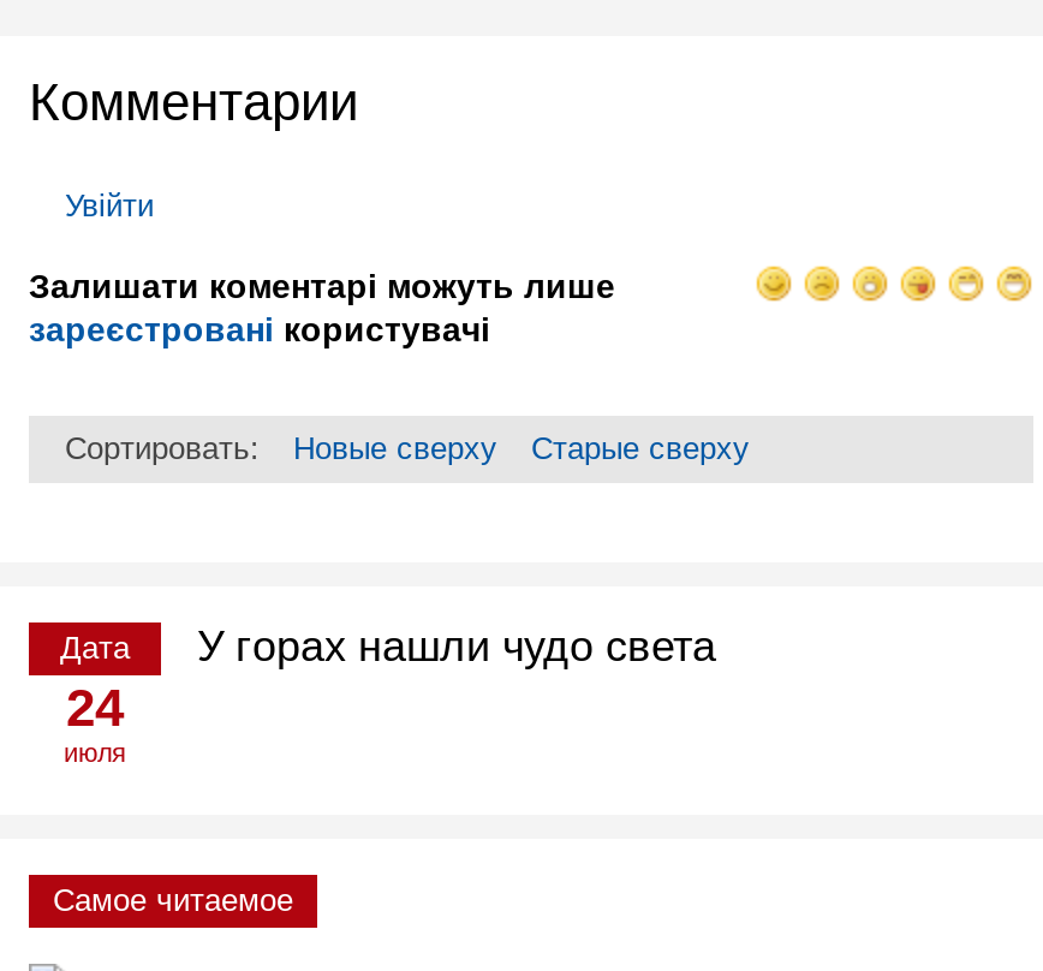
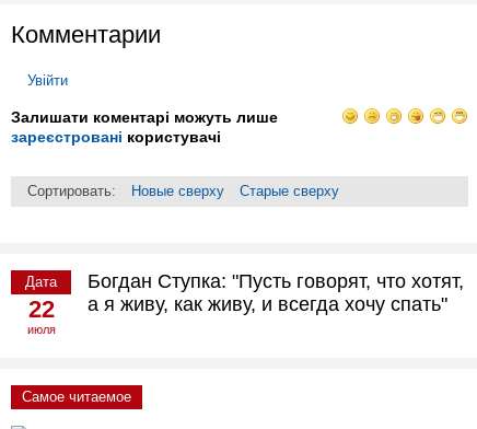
[197,623,716,671] У горах нашли чудо света -> [88,270,464,315] Богдан Ступка: "Пусть говорят, что хотят, | а я живу, как живу, и всегда хочу спать"
[66,678,124,738] 24 -> [28,296,54,323] 22

